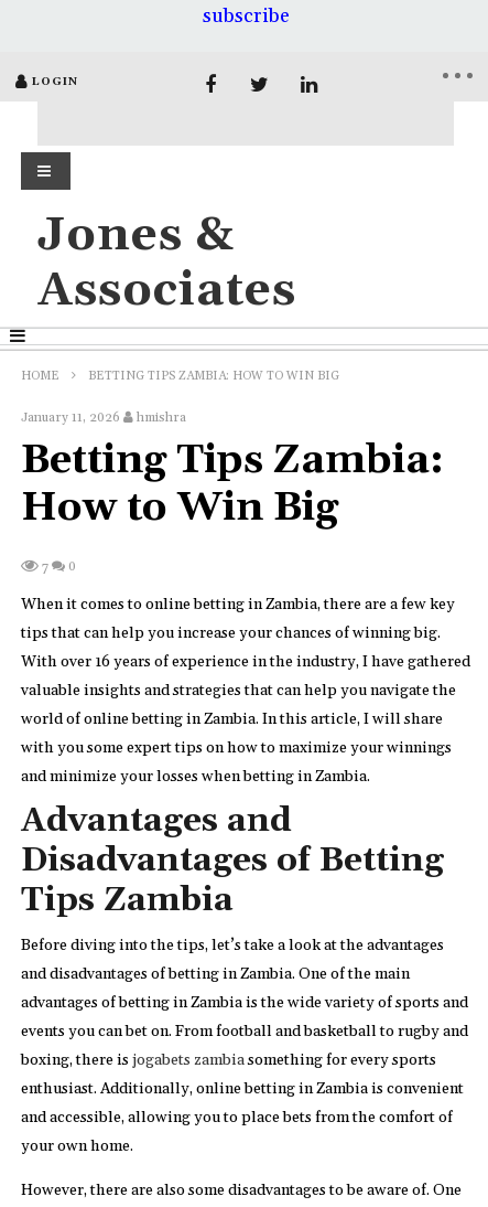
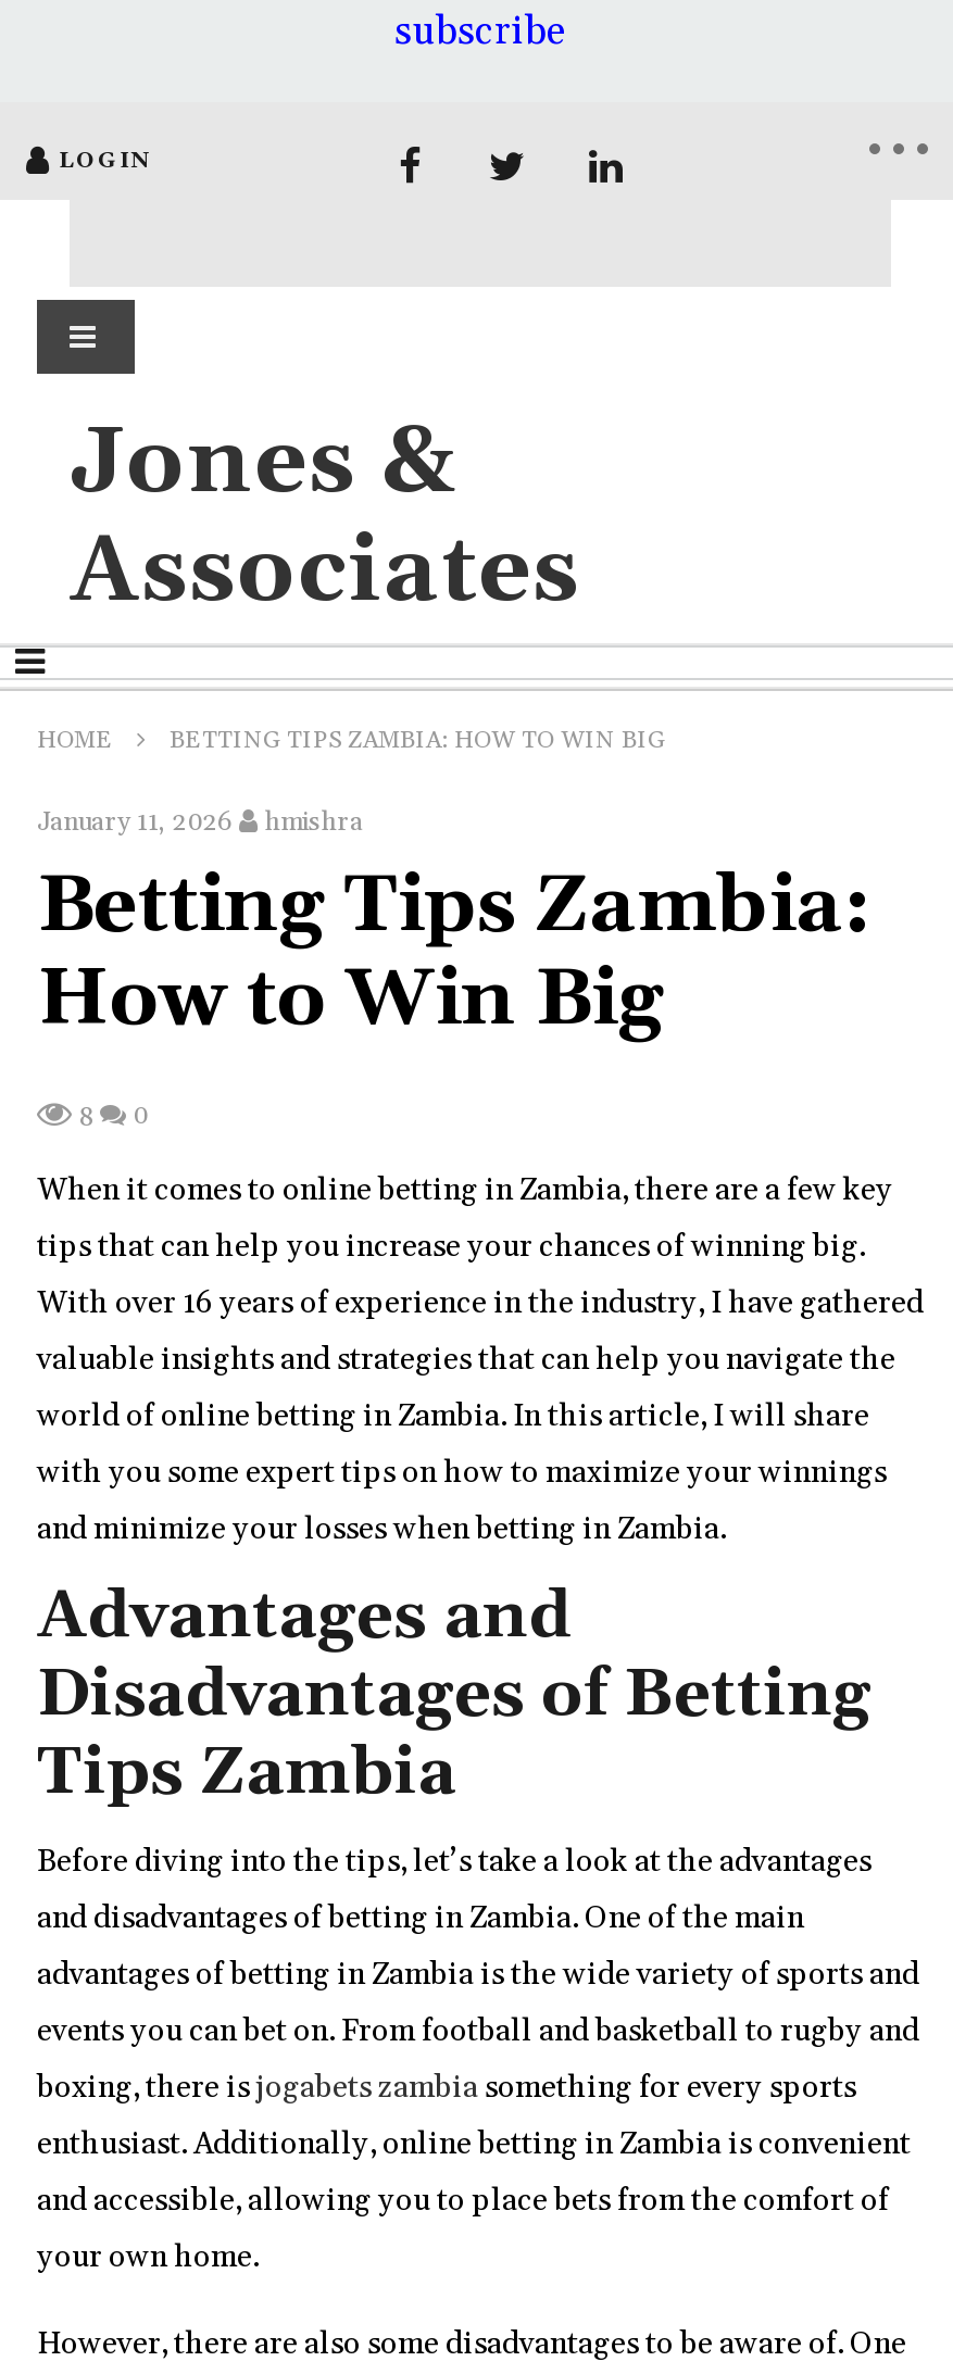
[42,558,76,576] 7 0 -> [78,1100,148,1134] 8 0

